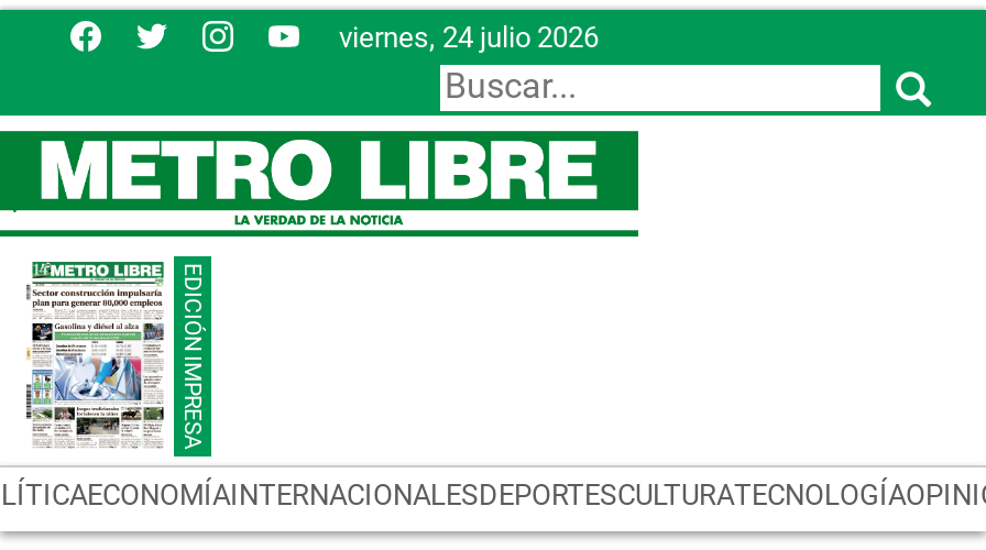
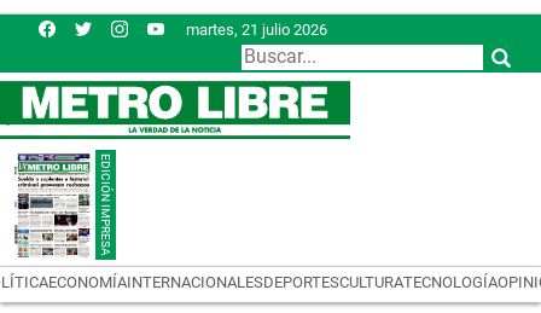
[339,21,599,54] viernes, 24 julio 2026 -> [186,21,327,39] martes, 21 julio 2026
[26,261,165,448] [image] -> [14,152,91,257] [image]

